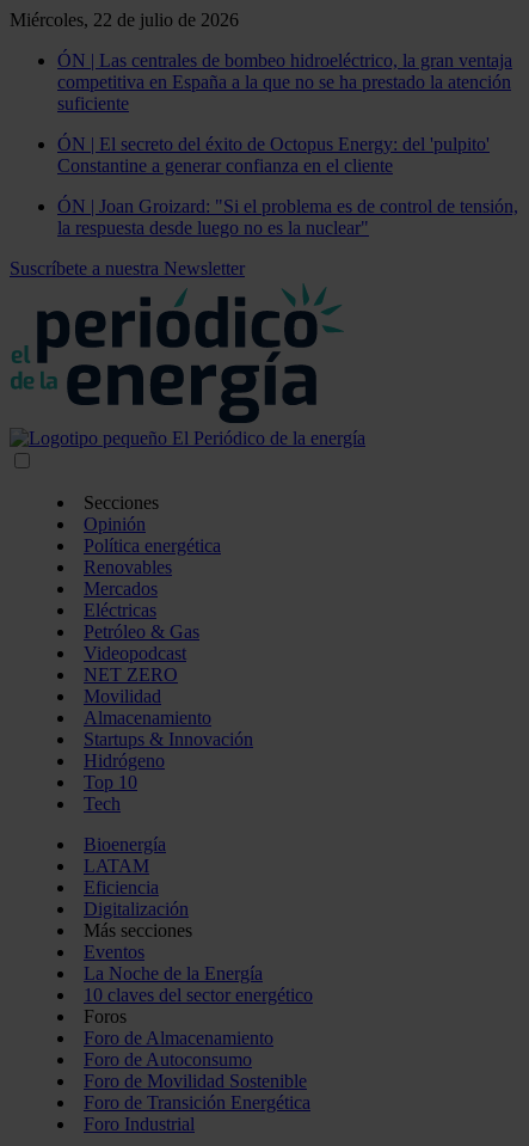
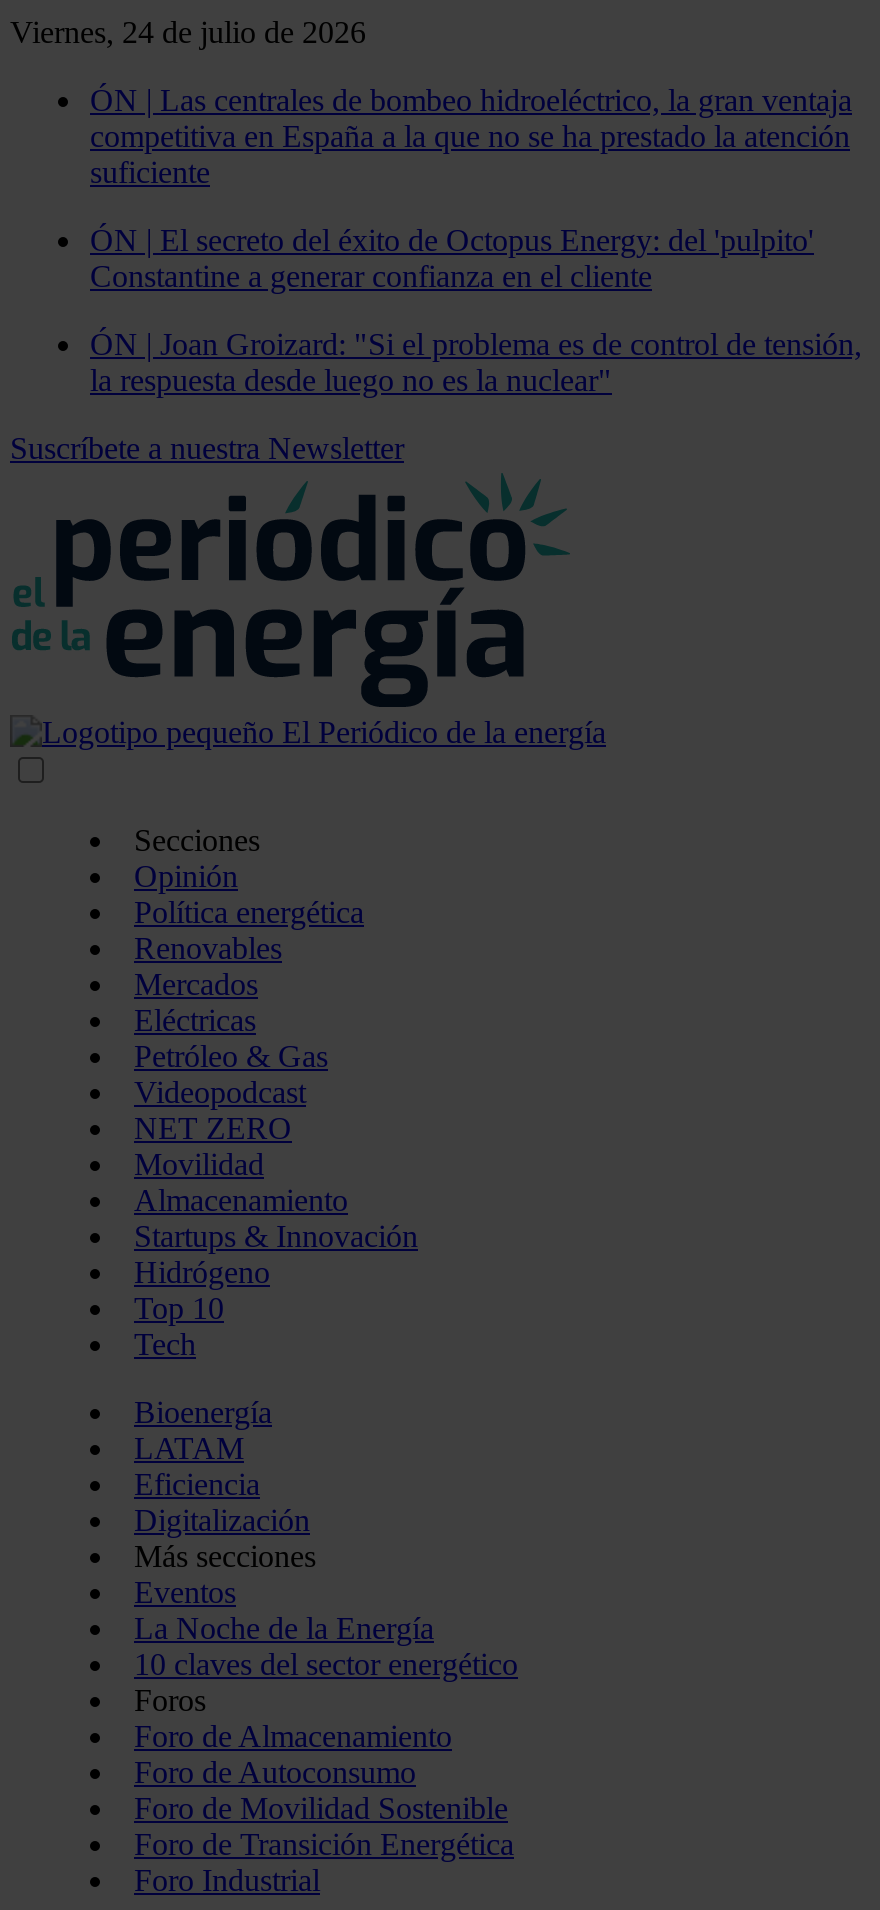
[10,10,239,30] Miércoles, 22 de julio de 2026 -> [10,15,366,49] Viernes, 24 de julio de 2026

